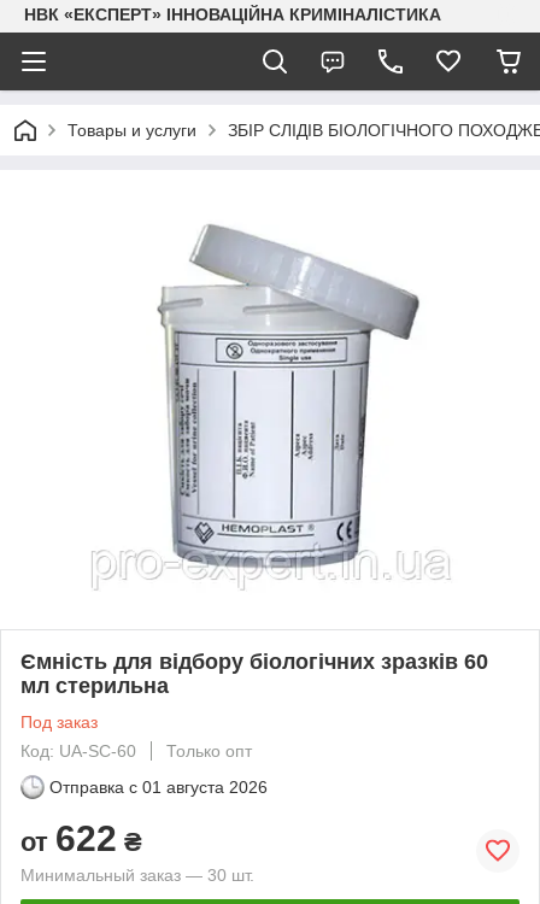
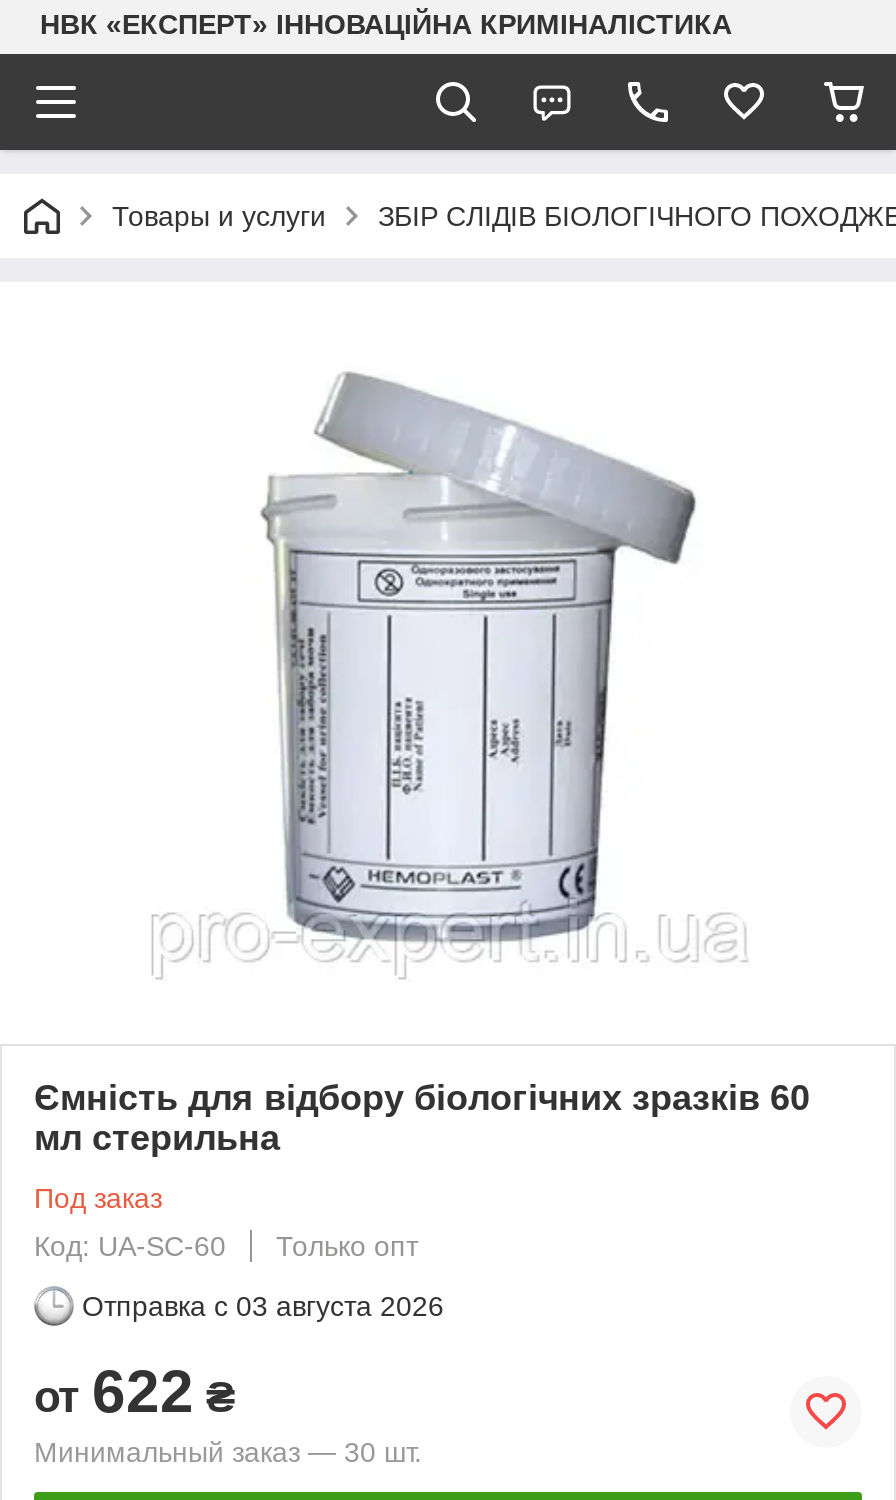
[49,777,268,796] Отправка с 01 августа 2026 -> [82,1290,444,1322] Отправка с 03 августа 2026

